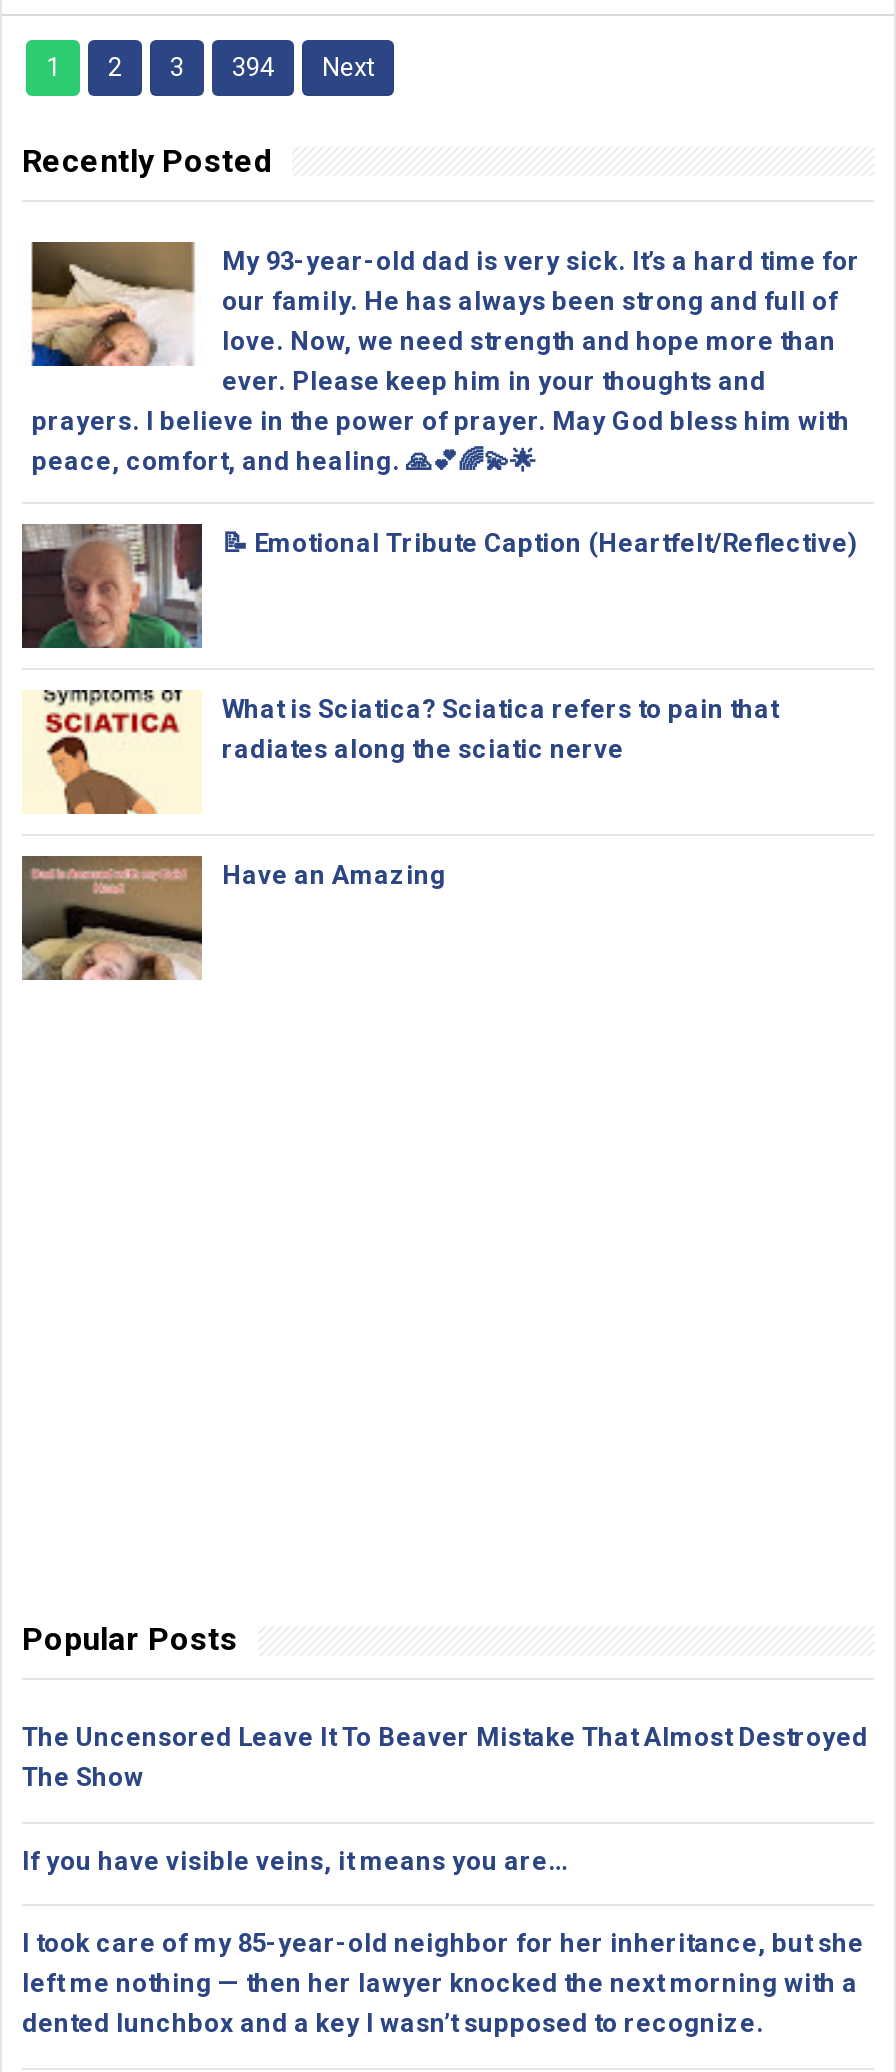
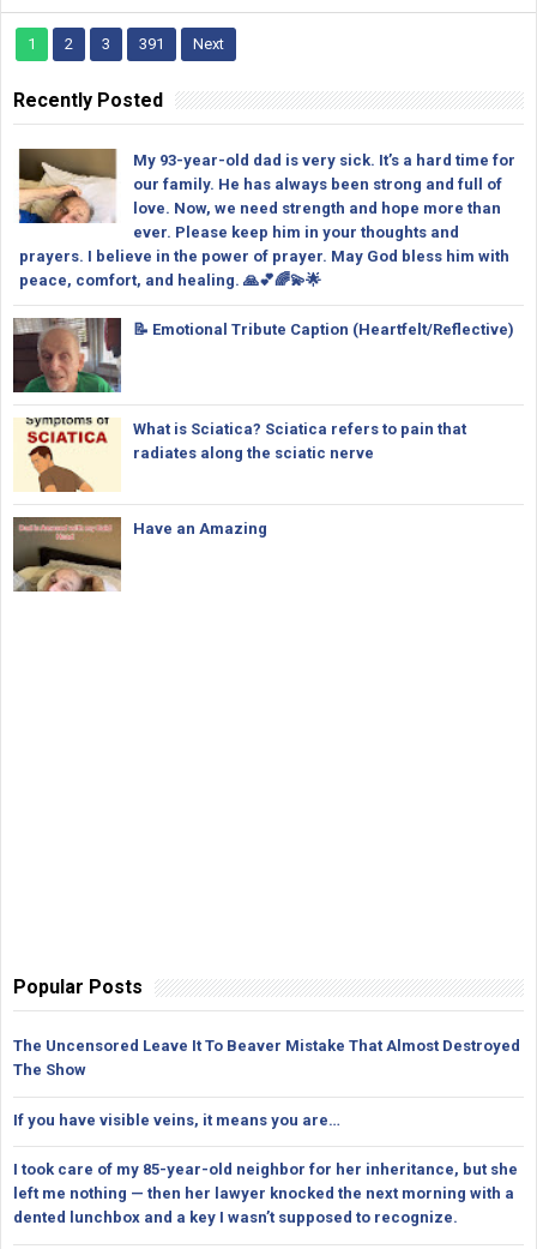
[46,52,374,82] 1 2 3 394 Next -> [28,35,224,53] 1 2 3 391 Next

